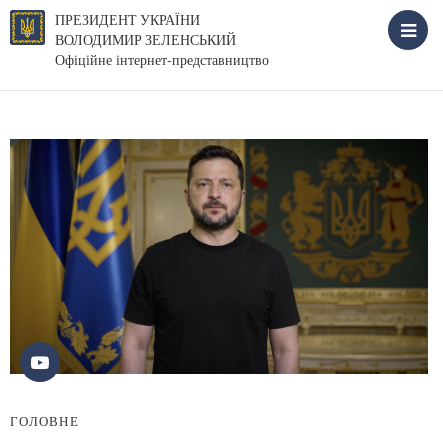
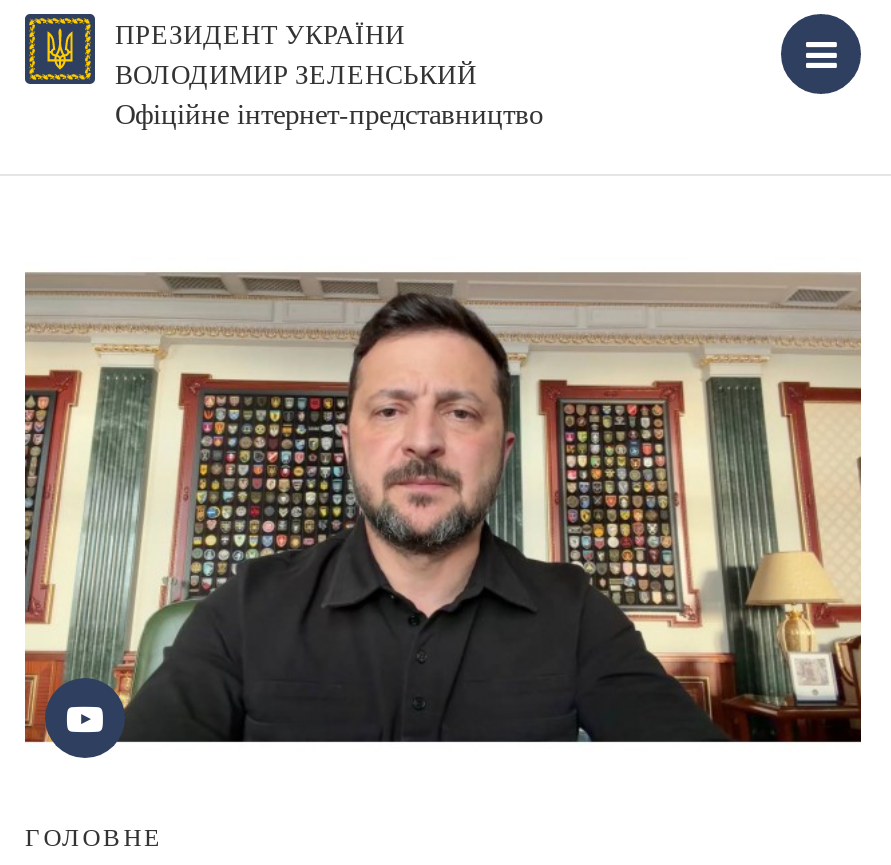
[9,138,429,375] [image] -> [23,272,863,744] [image]

